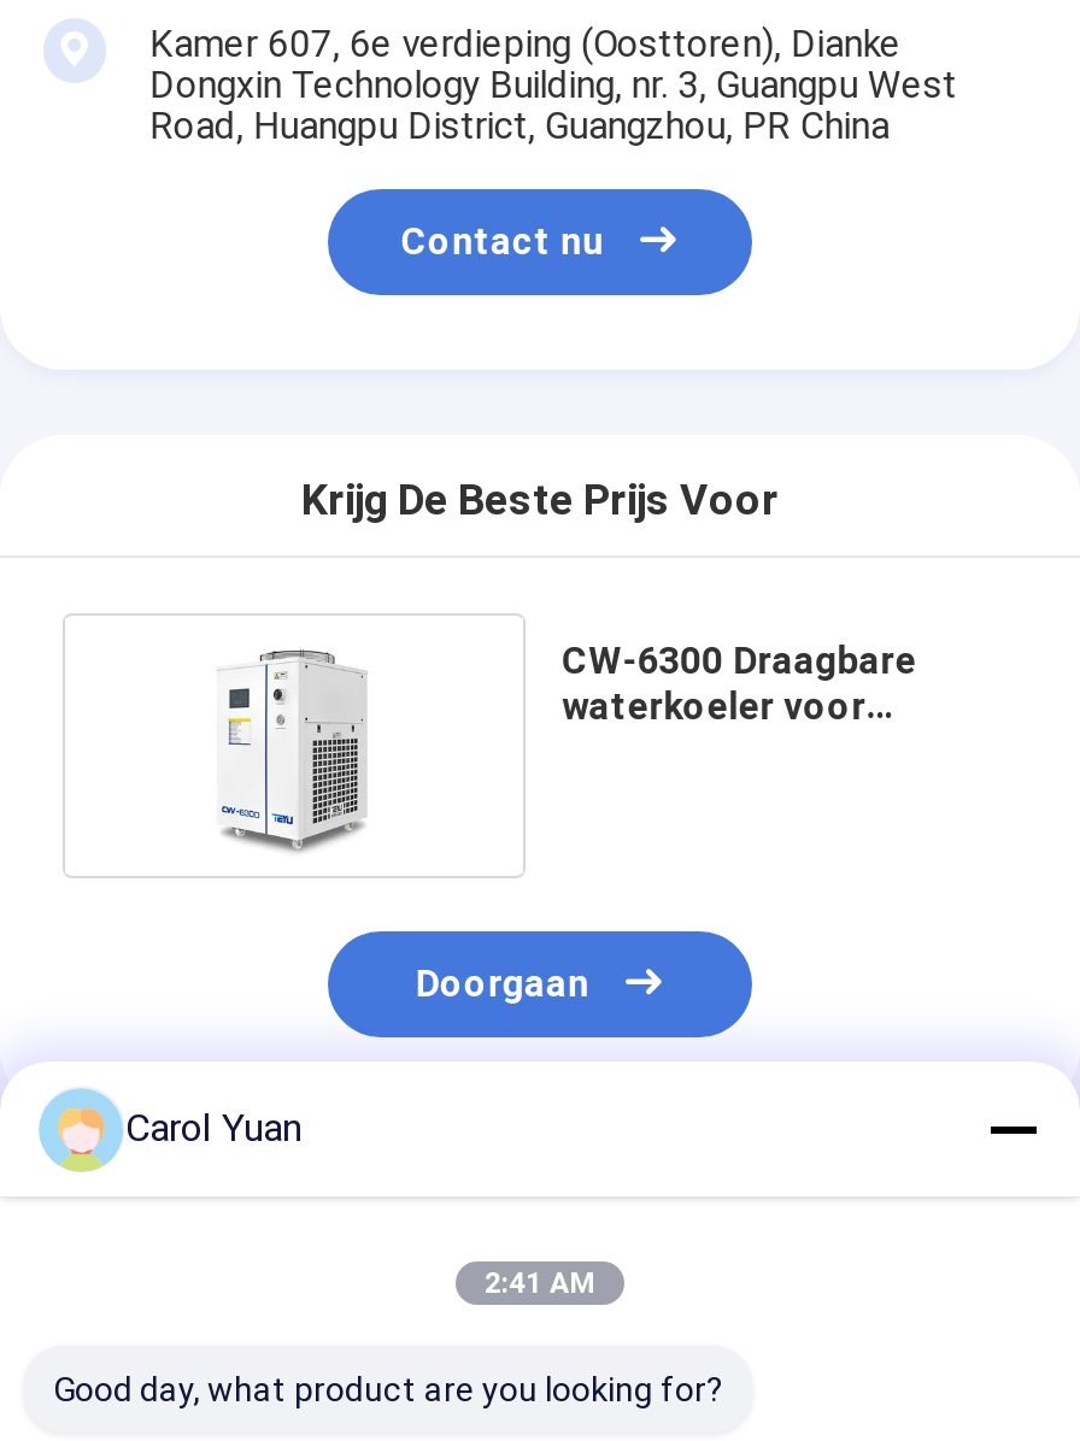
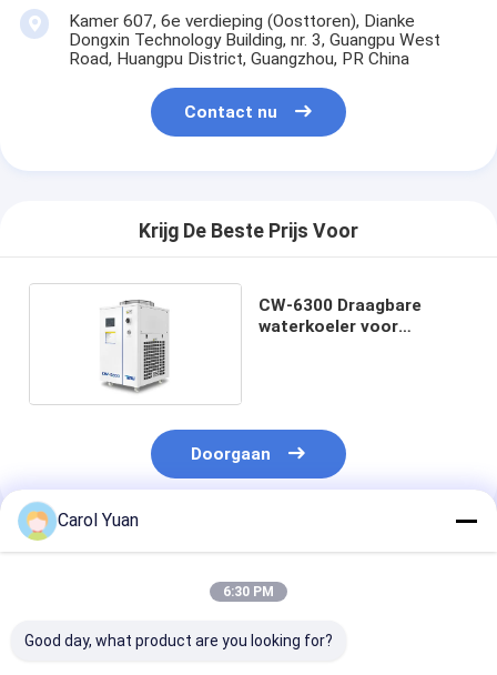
[485,1266,595,1300] 2:41 AM -> [223,584,274,600] 6:30 PM

